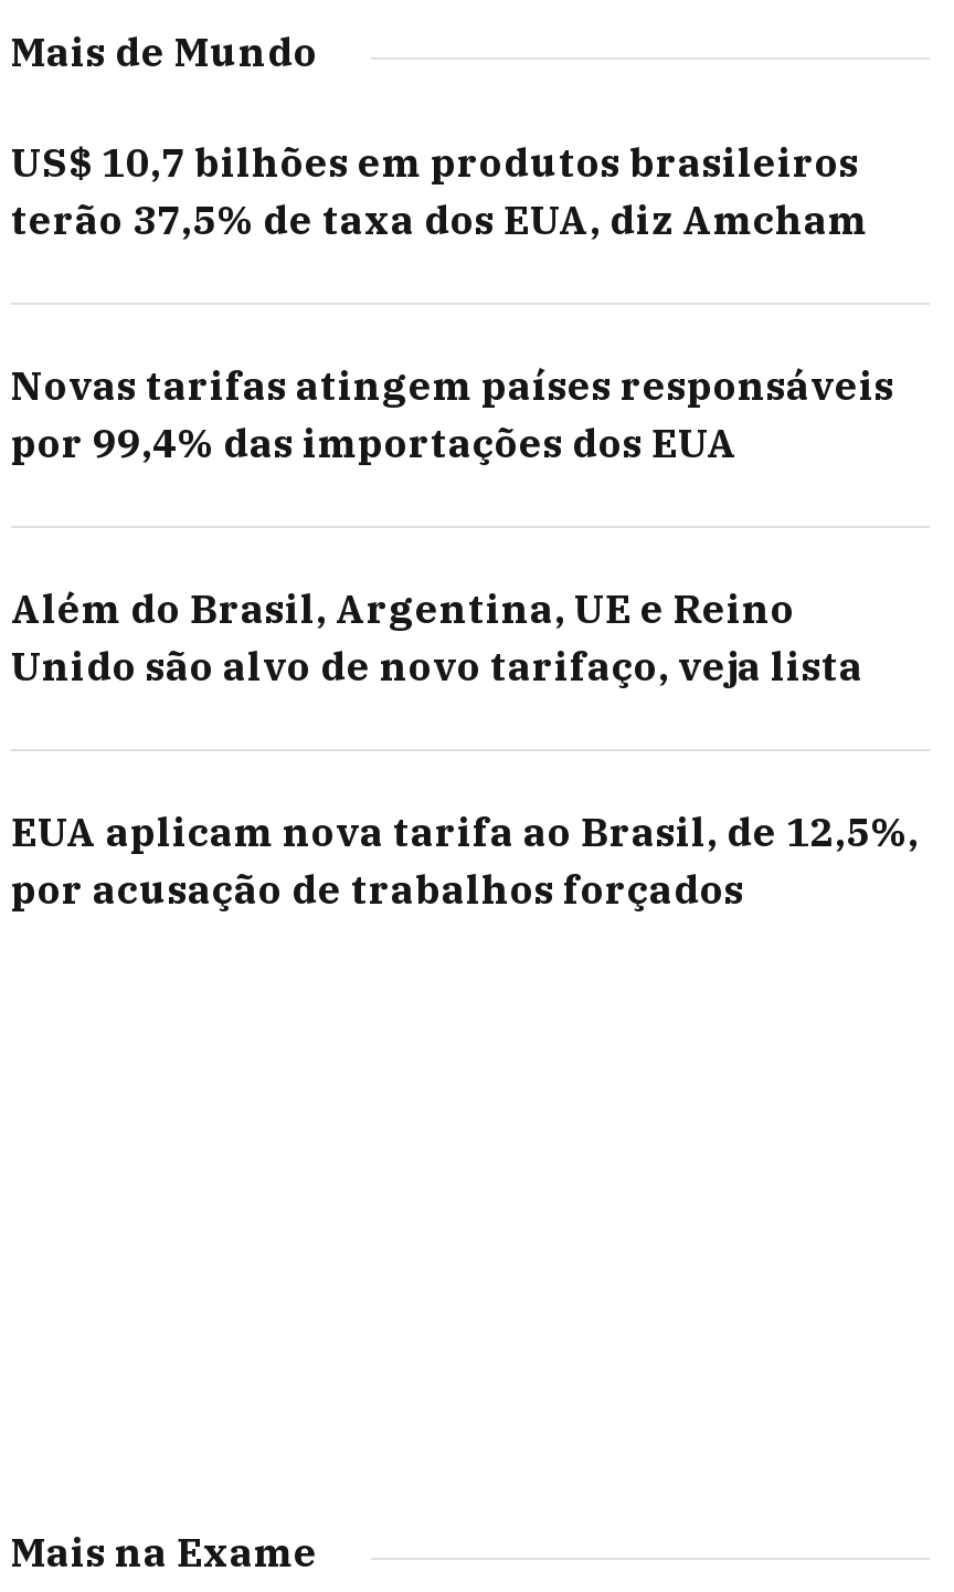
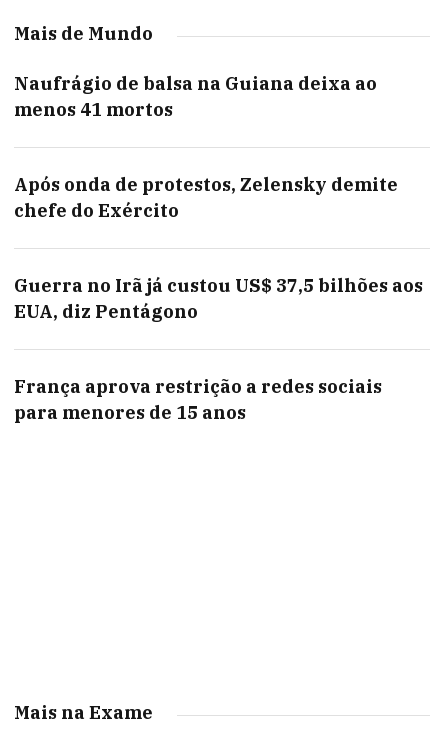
[11,137,868,245] US$ 10,7 bilhões em produtos brasileiros | terão 37,5% de taxa dos EUA, diz Amcham -> [14,72,377,121] Naufrágio de balsa na Guiana deixa ao | menos 41 mortos
[11,360,894,468] Novas tarifas atingem países responsáveis | por 99,4% das importações dos EUA -> [14,173,398,222] Após onda de protestos, Zelensky demite | chefe do Exército
[11,583,863,692] Além do Brasil, Argentina, UE e Reino | Unido são alvo de novo tarifaço, veja lista -> [14,274,423,323] Guerra no Irã já custou US$ 37,5 bilhões aos | EUA, diz Pentágono
[11,806,919,915] EUA aplicam nova tarifa ao Brasil, de 12,5%, | por acusação de trabalhos forçados -> [14,375,382,424] França aprova restrição a redes sociais | para menores de 15 anos

